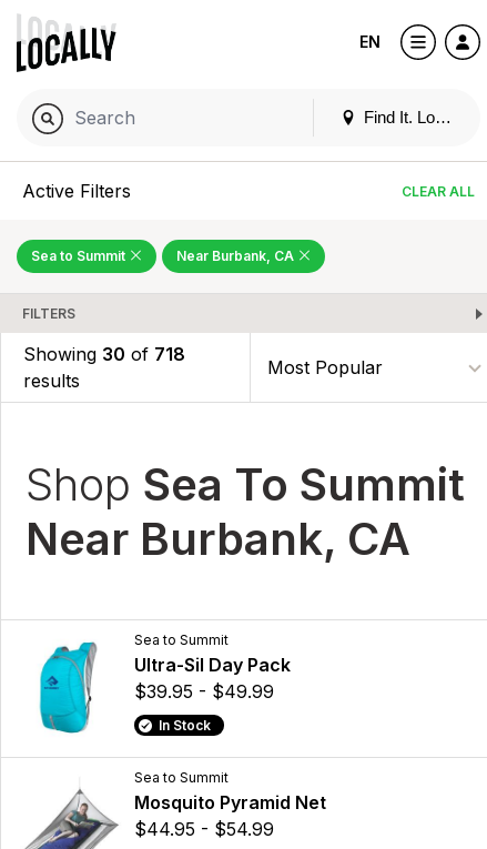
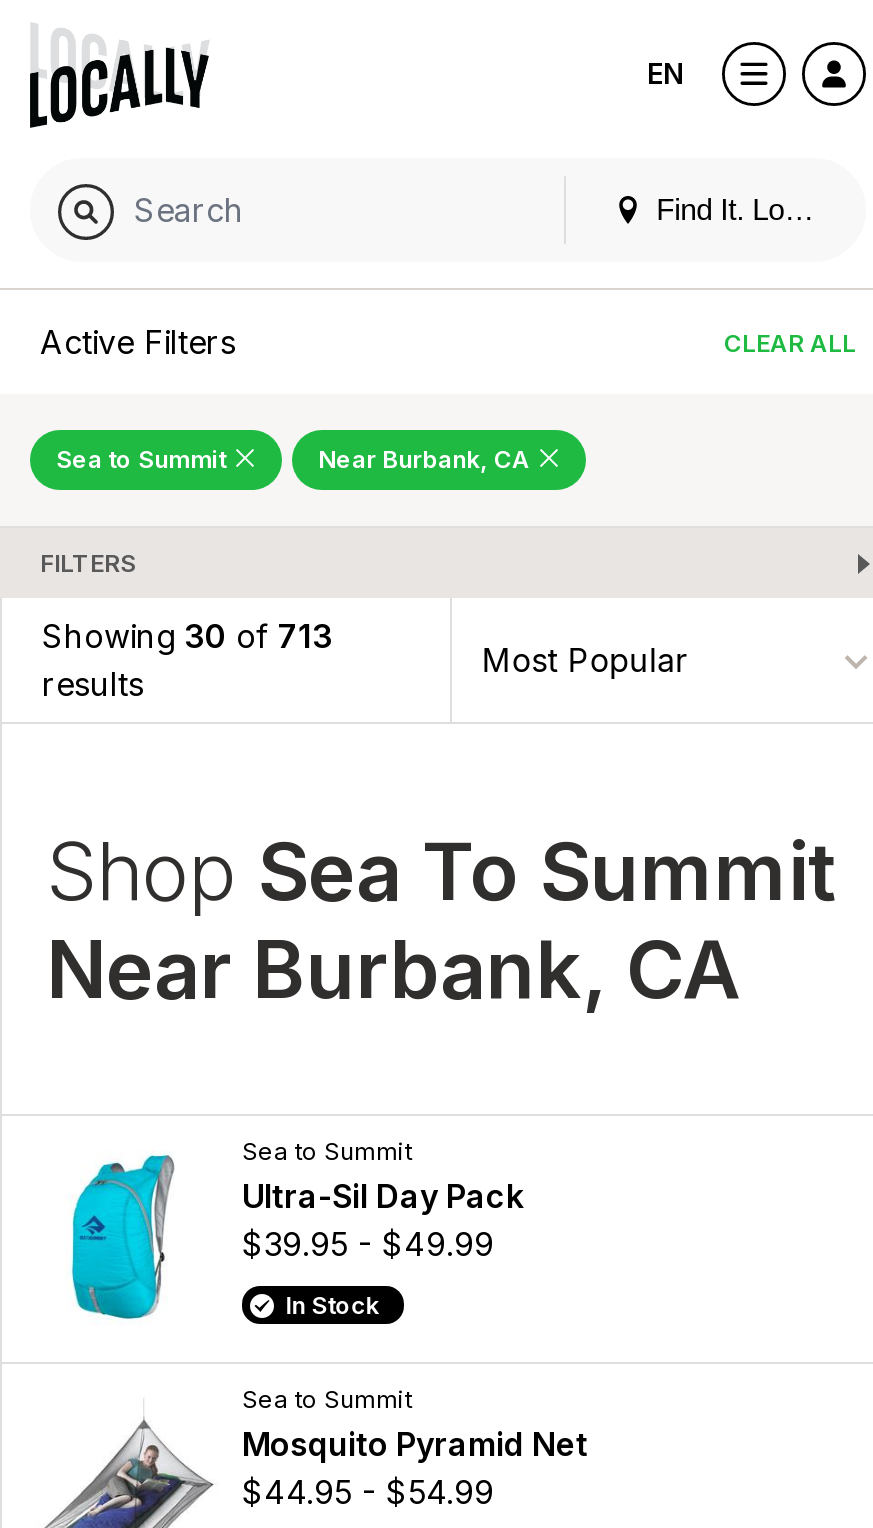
[23,343,185,365] Showing 30 of 718 -> [42,616,332,656] Showing 30 of 713

